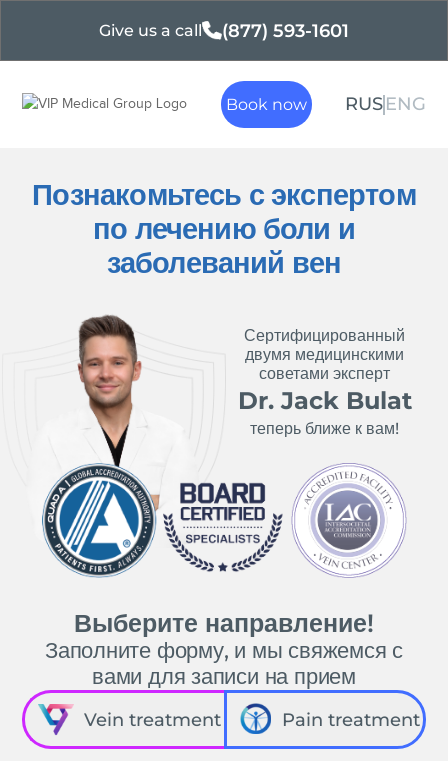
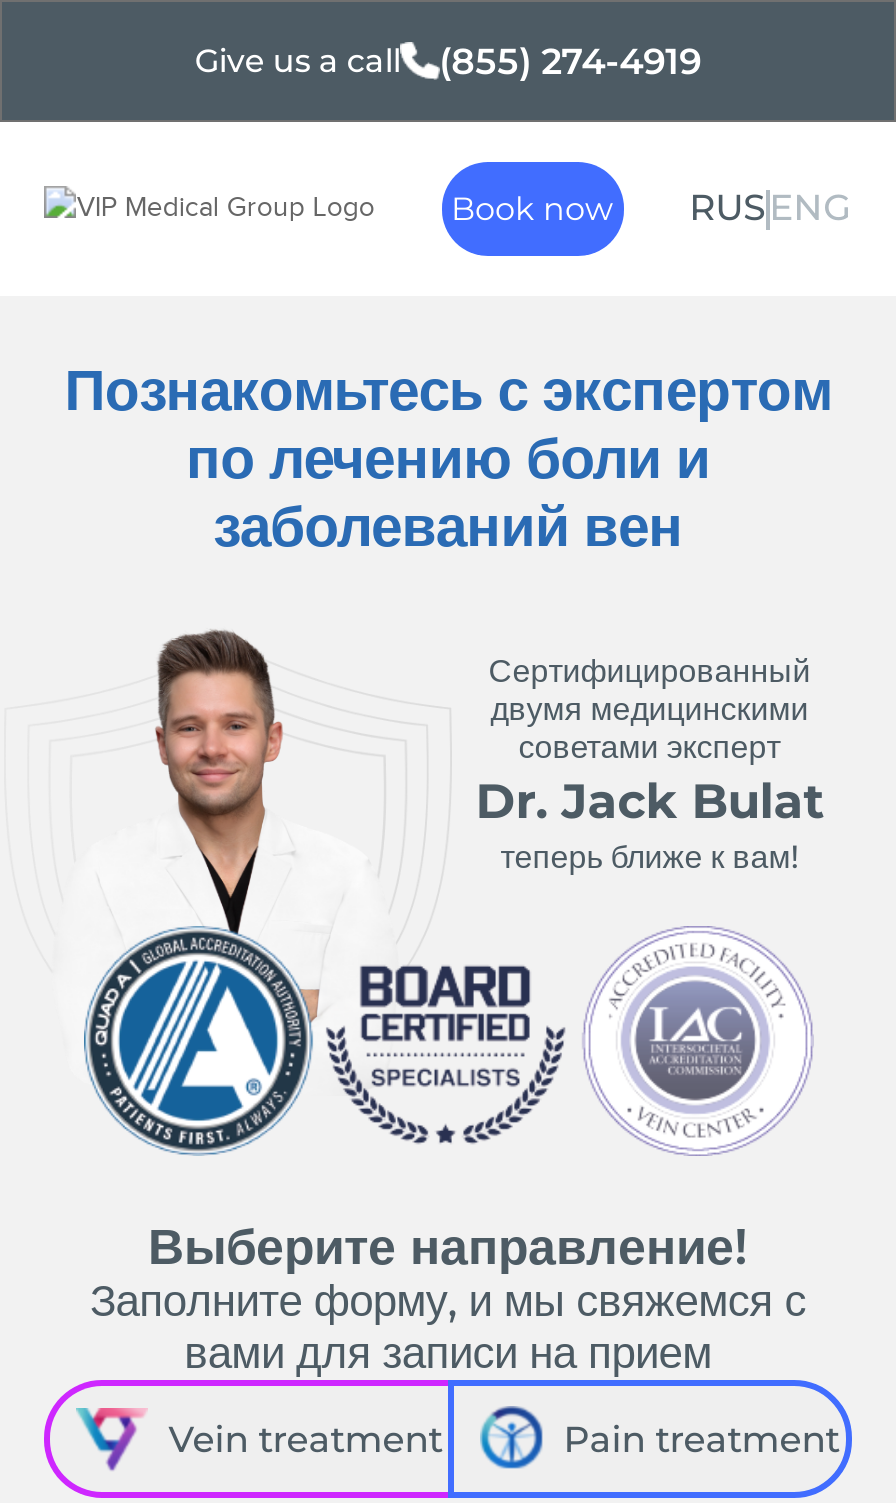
[99,19,349,42] Give us a call (877) 593-1601 -> [195,38,701,84] Give us a call (855) 274-4919

